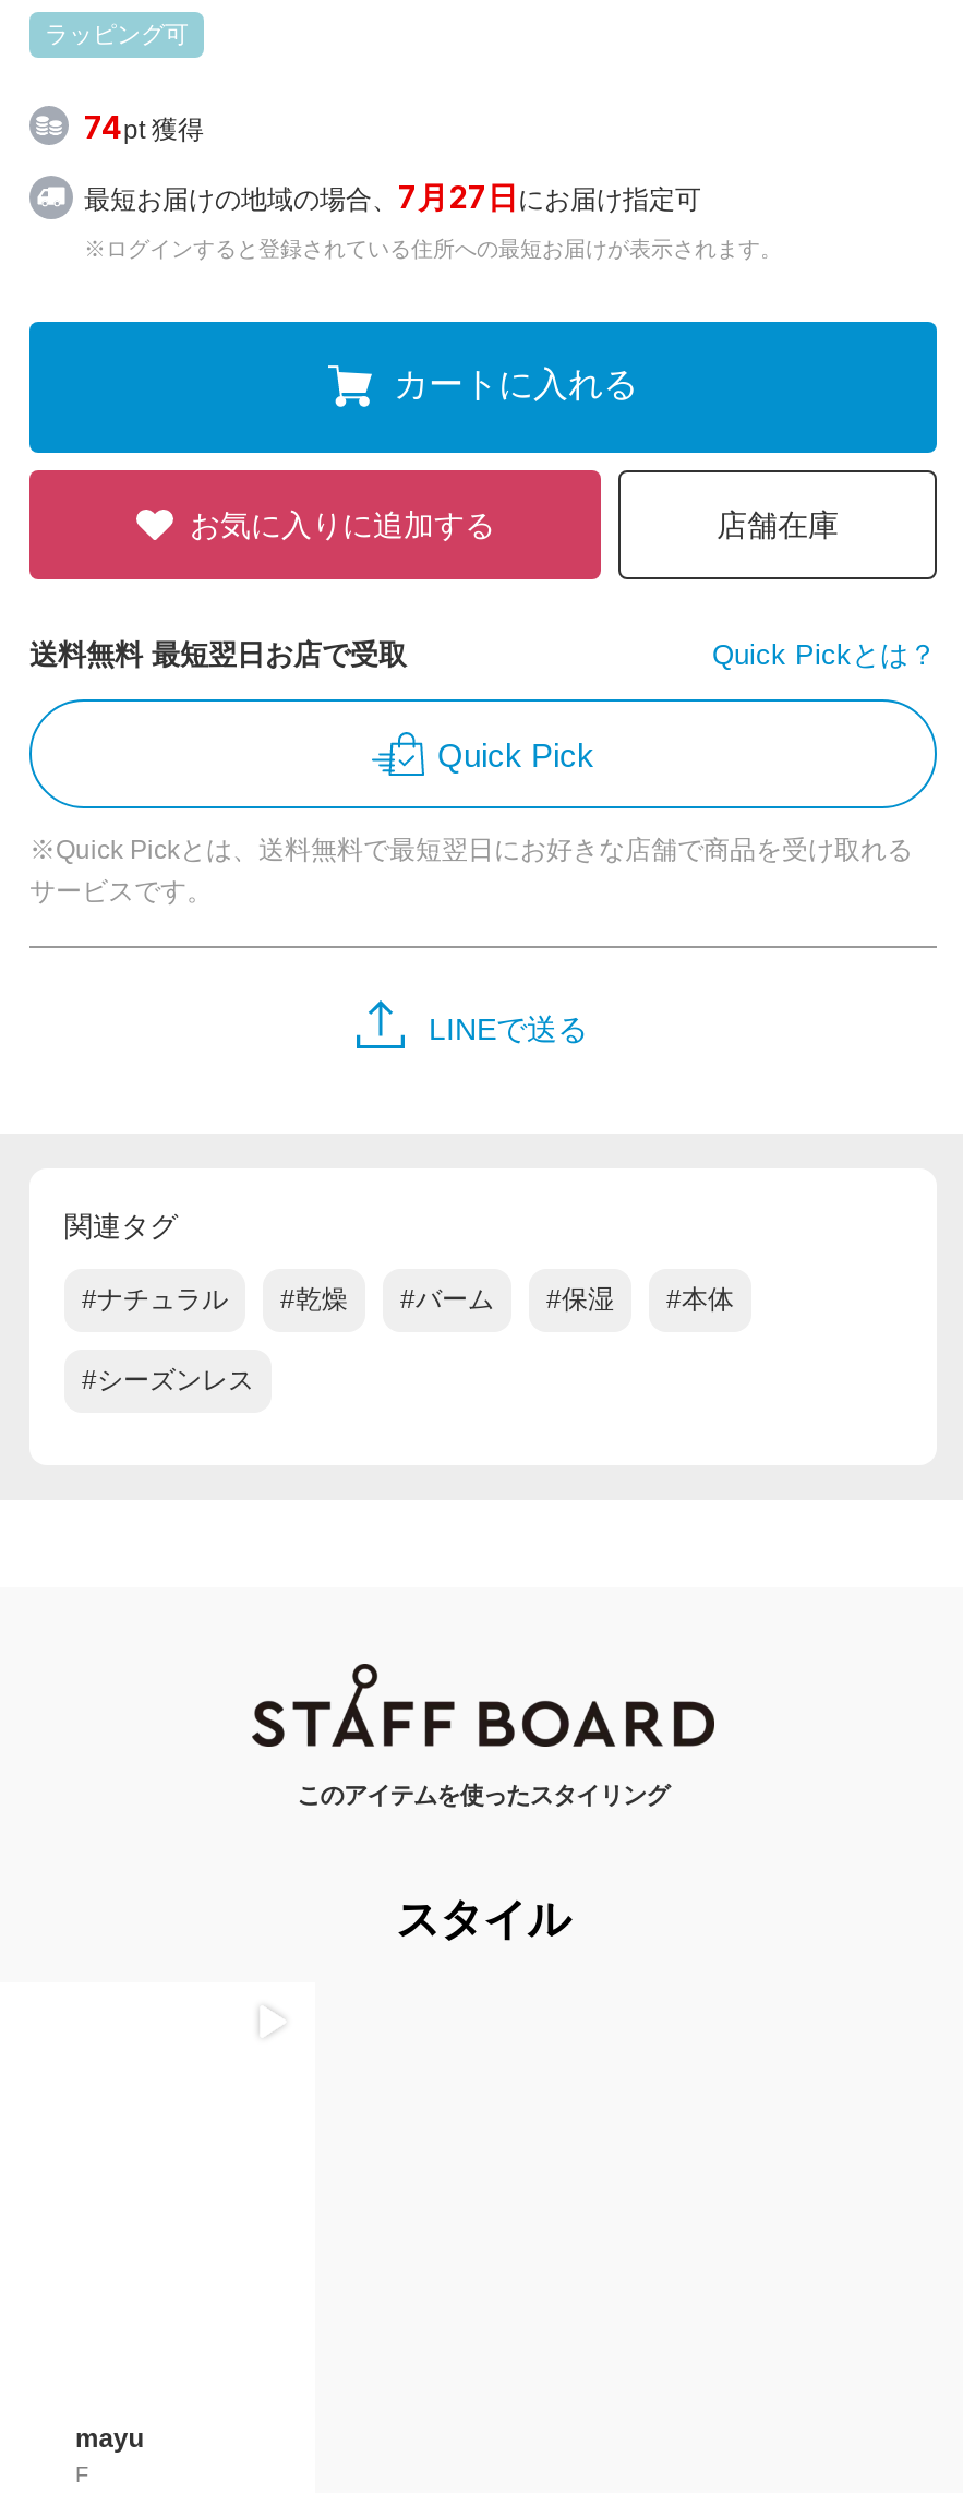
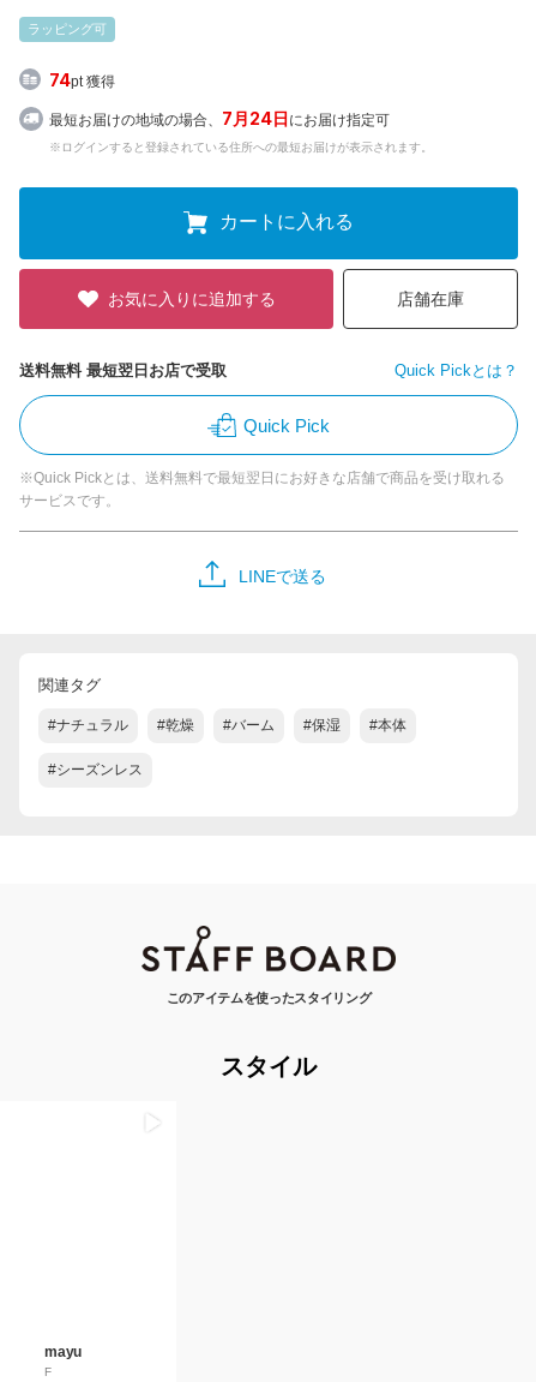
[84,177,701,214] 最短お届けの地域の場合、7月27日にお届け指定可 -> [49,108,390,128] 最短お届けの地域の場合、7月24日にお届け指定可

